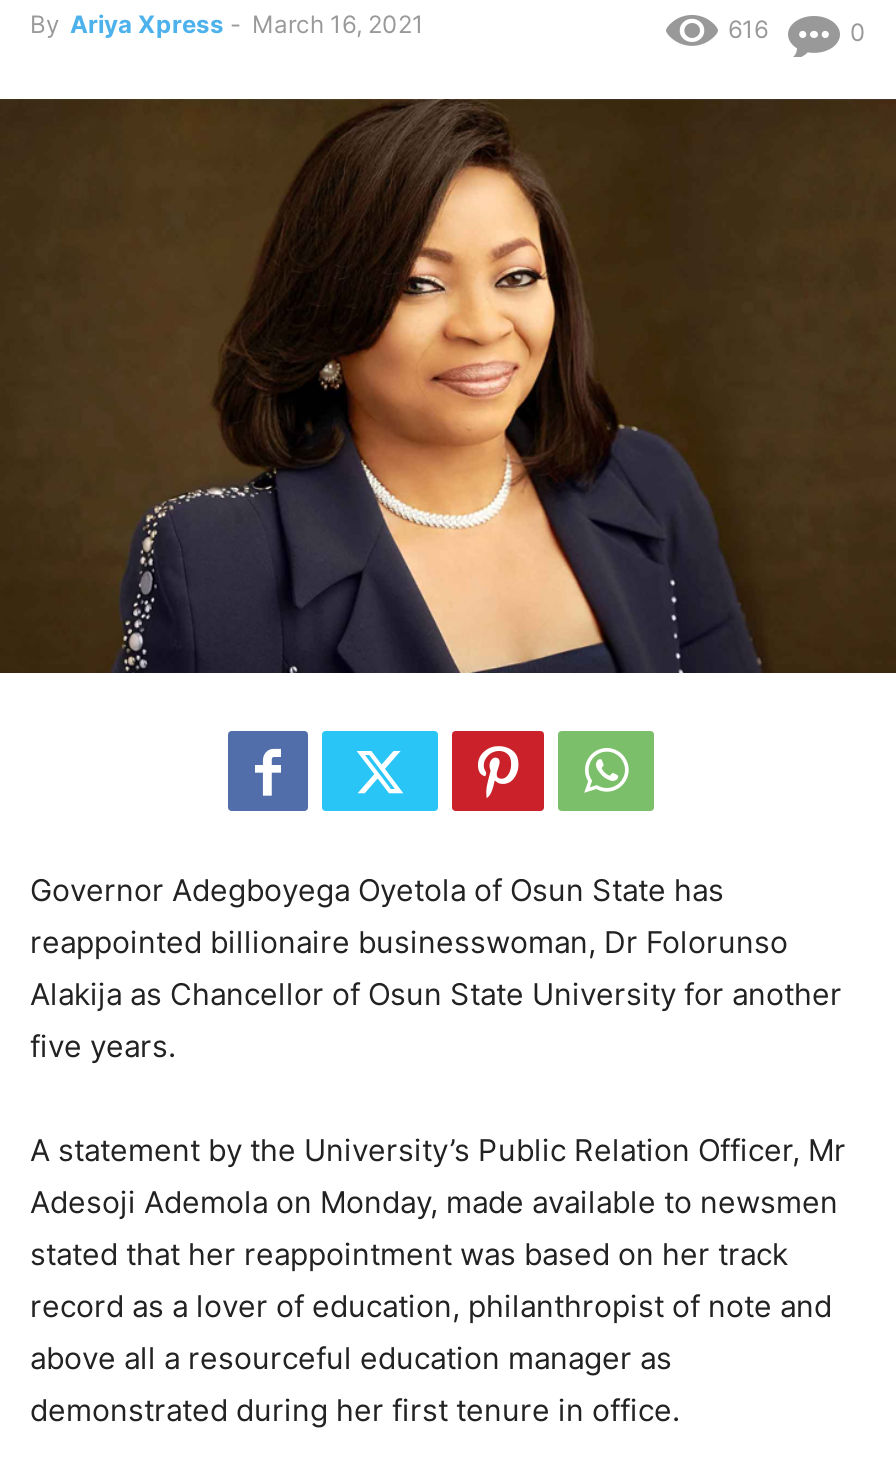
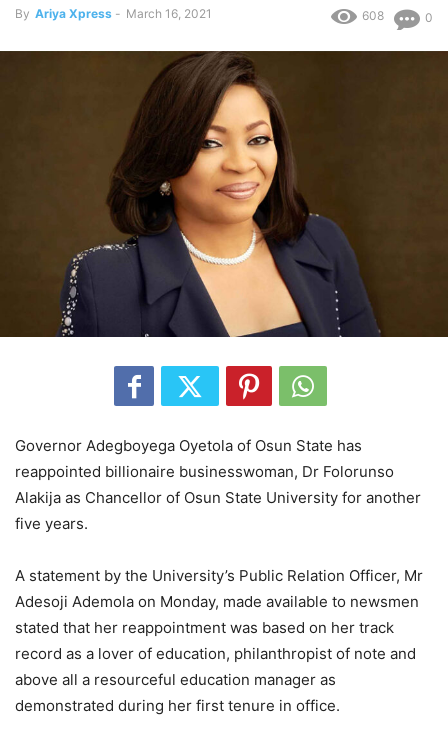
[728,14,768,44] 616 -> [362,8,384,23] 608

